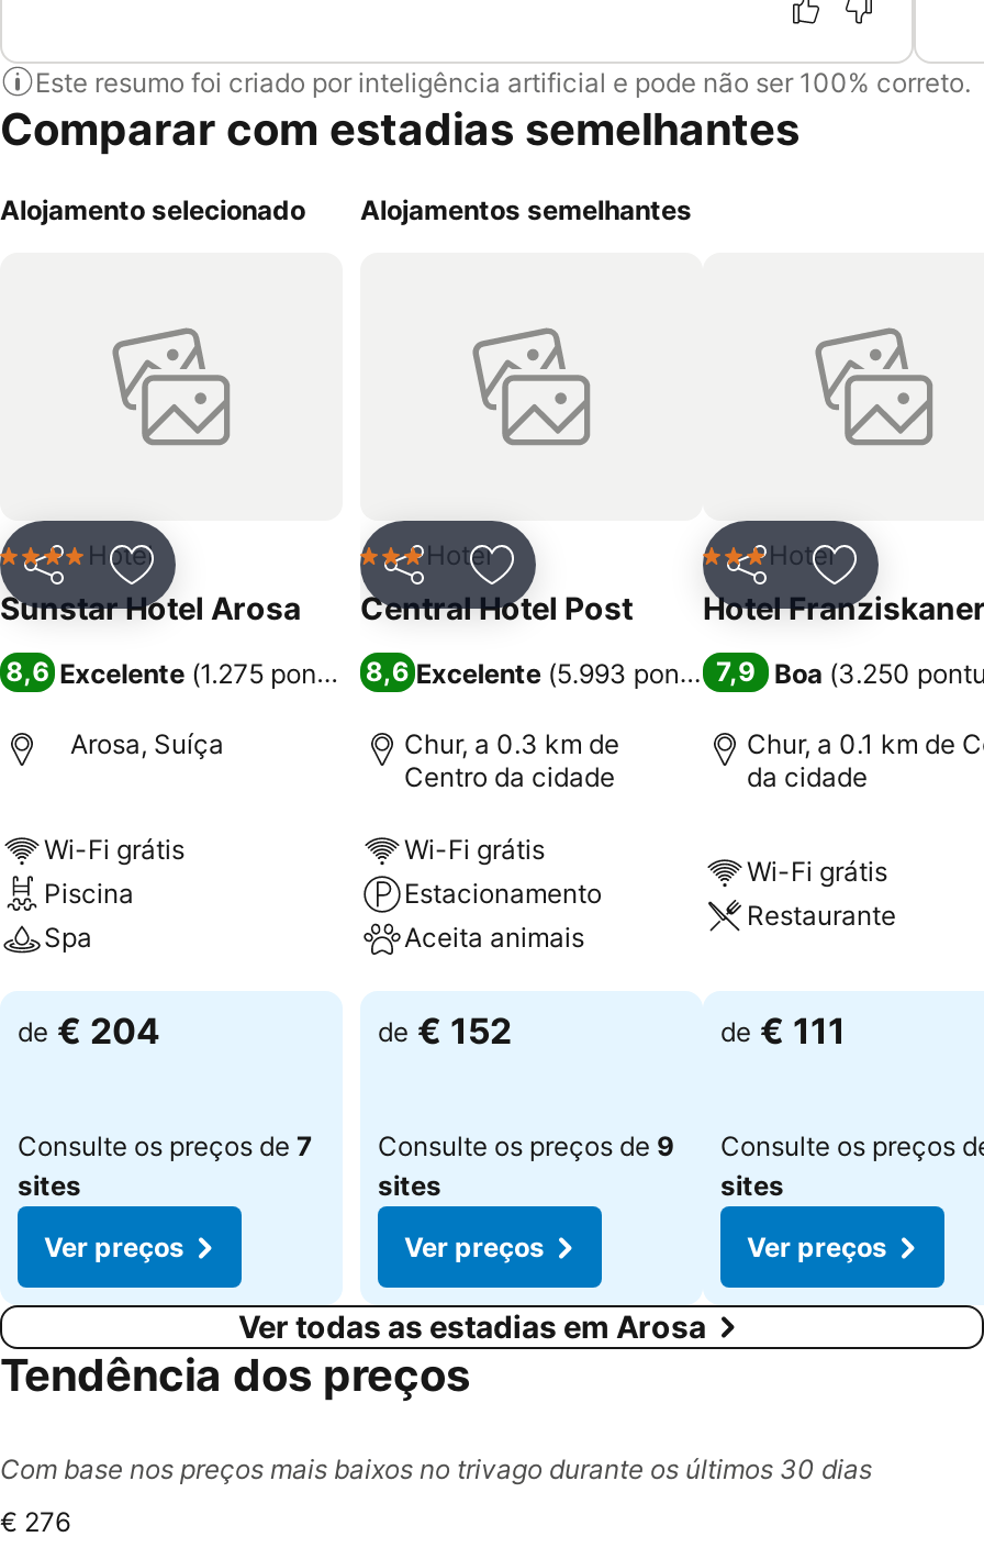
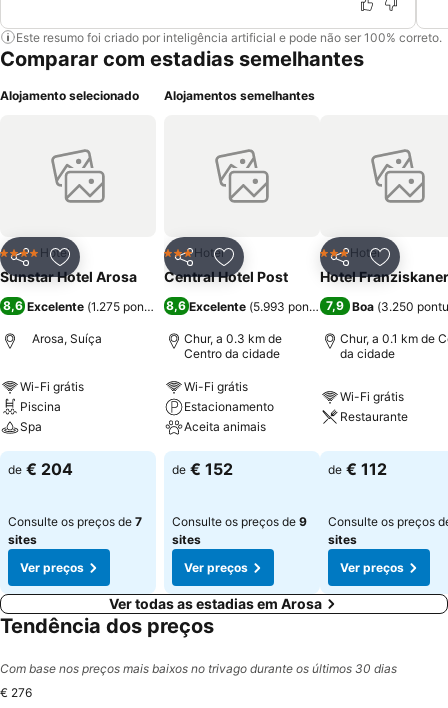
[720,1009,846,1053] de € 111 -> [328,459,387,479] de € 112

